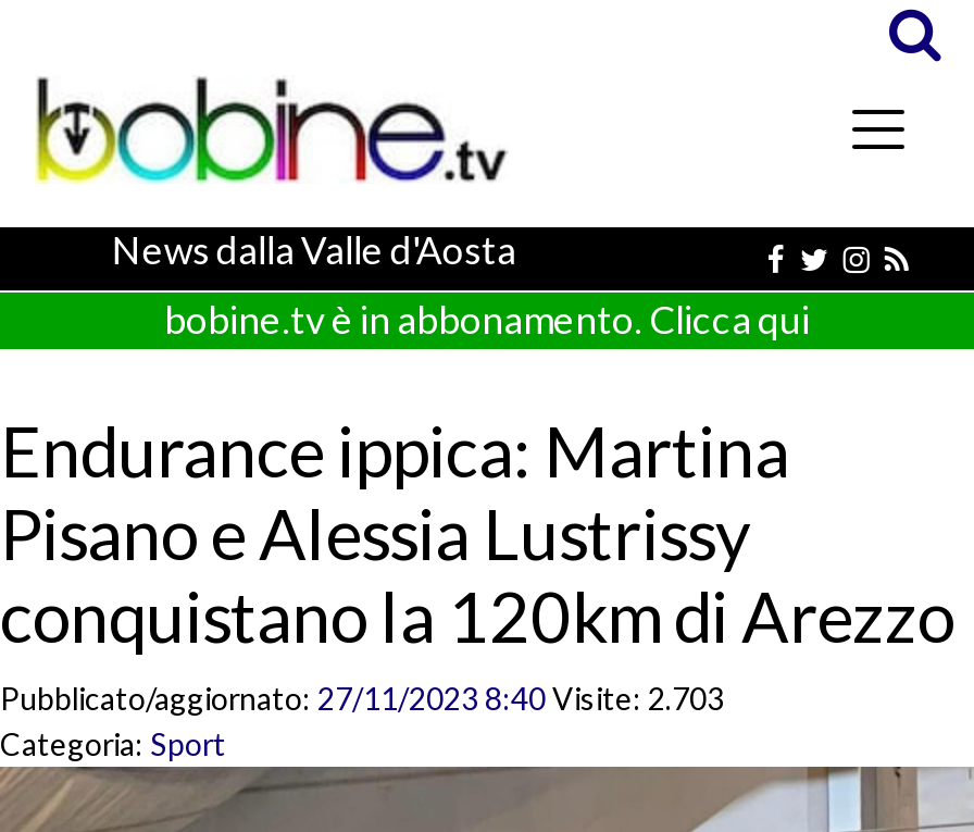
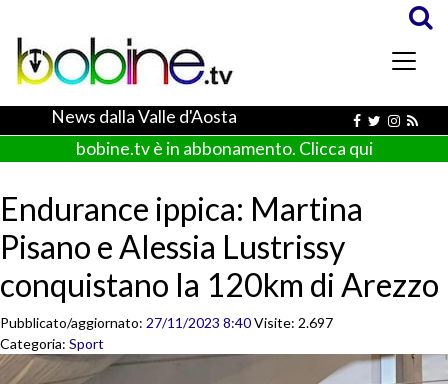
[0,680,724,717] Pubblicato/aggiornato: 27/11/2023 8:40 Visite: 2.703 -> [0,314,333,331] Pubblicato/aggiornato: 27/11/2023 8:40 Visite: 2.697

